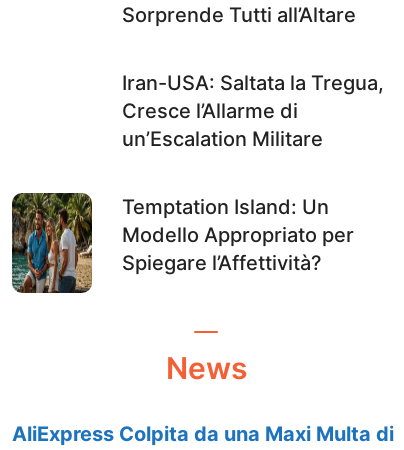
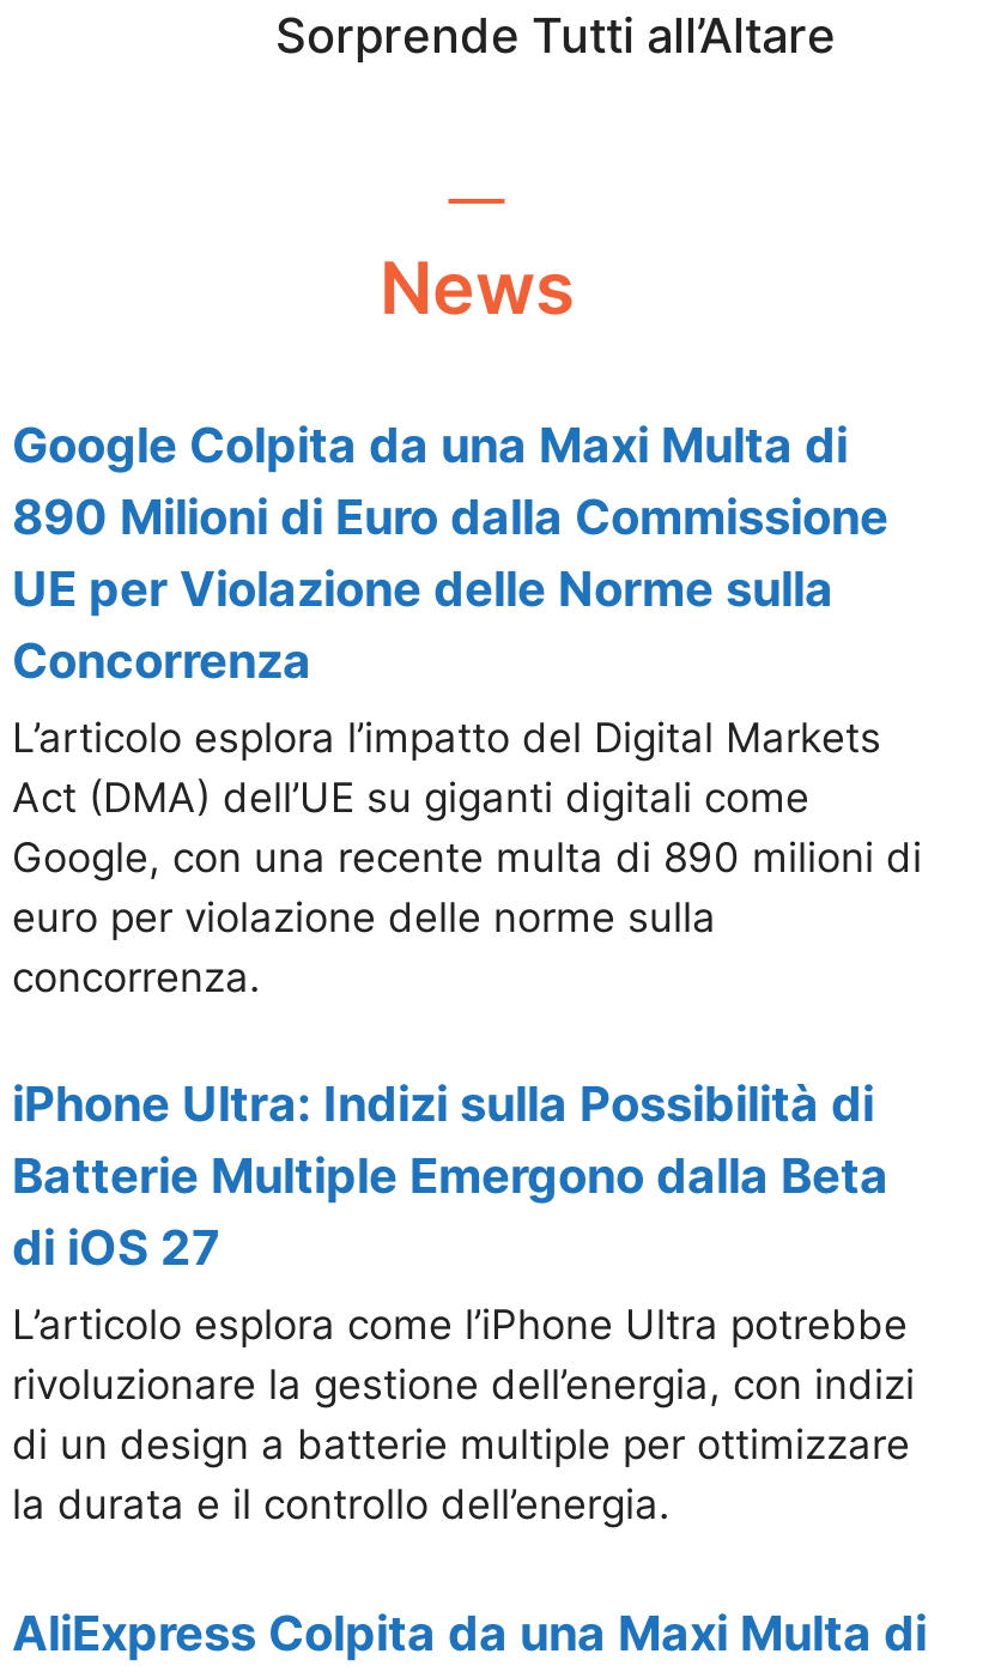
[122,71,384,275] Iran-USA: Saltata la Tregua, | Cresce l’Allarme di | un’Escalation Militare | Temptation Island: Un | Modello Appropriato per | Spiegare l’Affettività? -> none
moved [165,350,246,386] -> [380,244,574,330]: News
none -> [12,417,922,1529] Google Colpita da una Maxi Multa di | 890 Milioni di Euro dalla Commissione | UE per Violazione delle Norme sulla | Concorrenza | L’articolo esplora l’impatto del Digital Markets | Act (DMA) dell’UE su giganti digitali come | Google, con una recente multa di 890 milioni di | euro per violazione delle norme sulla | concorrenza. | iPhone Ultra: Indizi sulla Possibilità di | Batterie Multiple Emergono dalla Beta | di iOS 27 | L’articolo esplora come l’iPhone Ultra potrebbe | rivoluzionare la gestione dell’energia, con indizi | di un design a batterie multiple per ottimizzare | la durata e il controllo dell’energia.

